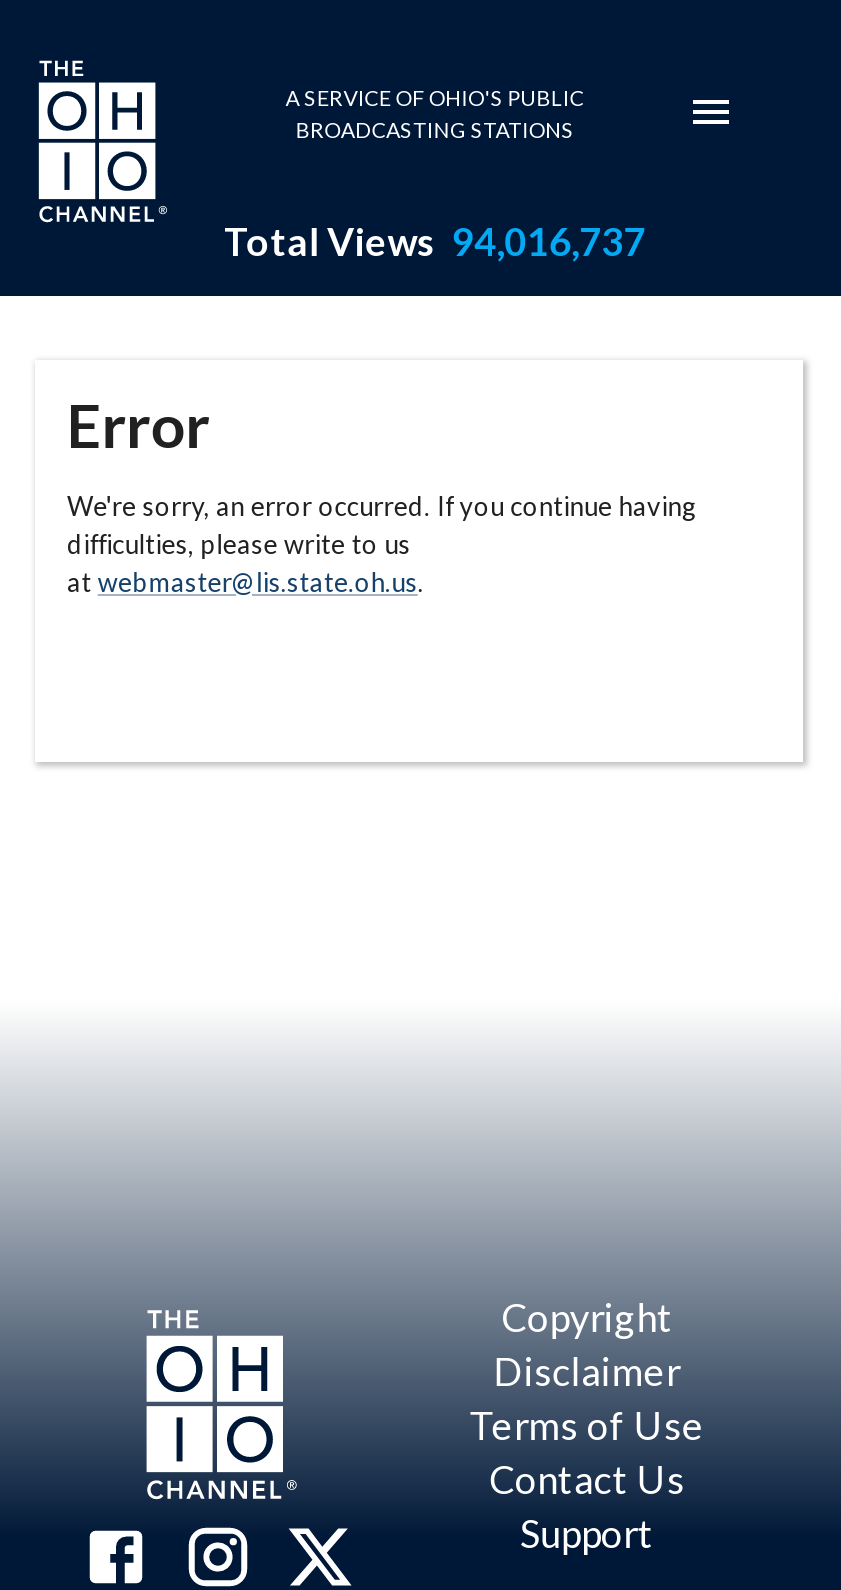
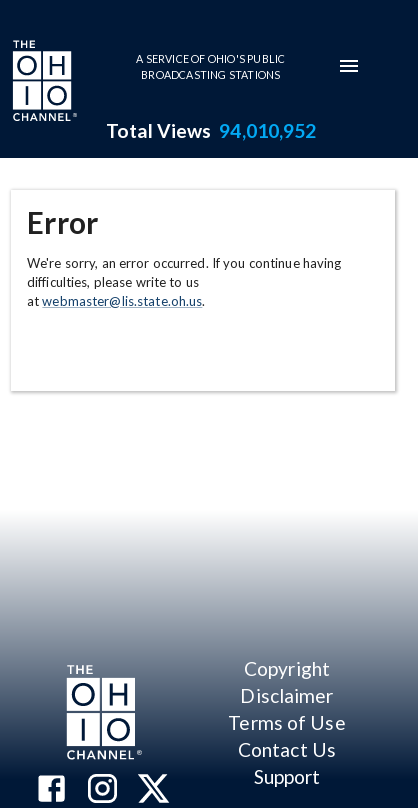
[224,218,645,264] Total Views 94,016,737 -> [105,119,316,142] Total Views 94,010,952

